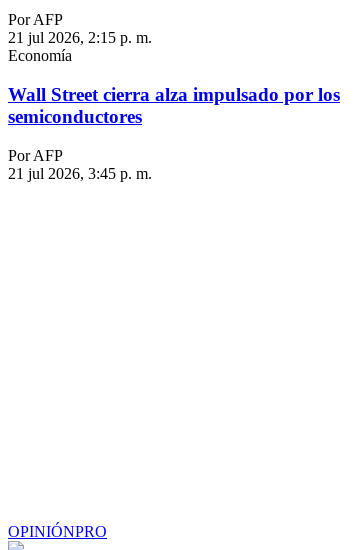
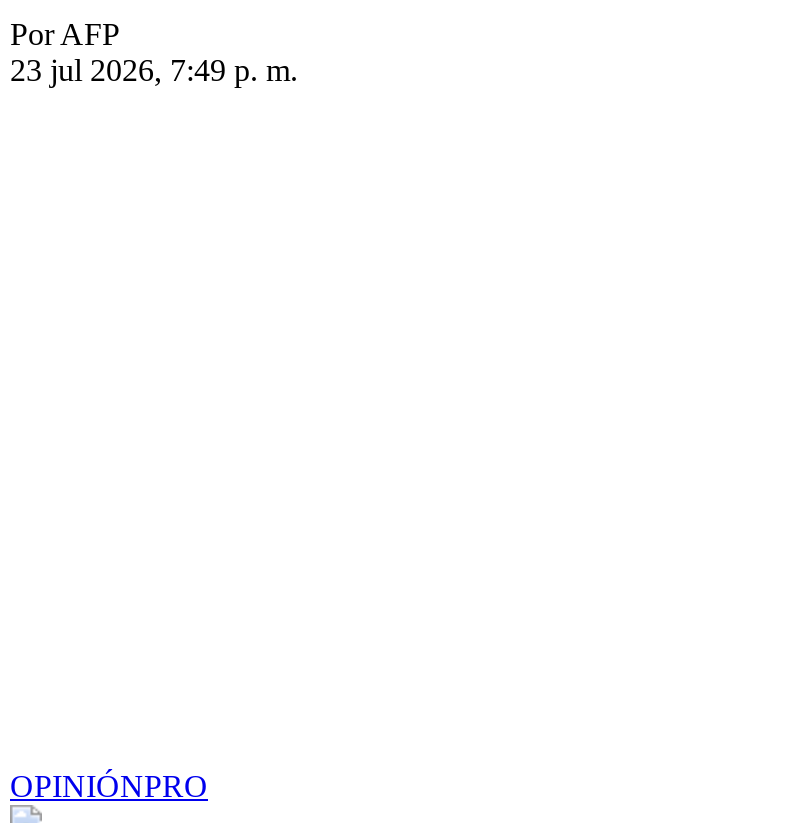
[8,29,340,182] 21 jul 2026, 2:15 p. m. | Economía | Wall Street cierra alza impulsado por los | semiconductores | Por AFP | 21 jul 2026, 3:45 p. m. -> [10,53,298,87] 23 jul 2026, 7:49 p. m.

